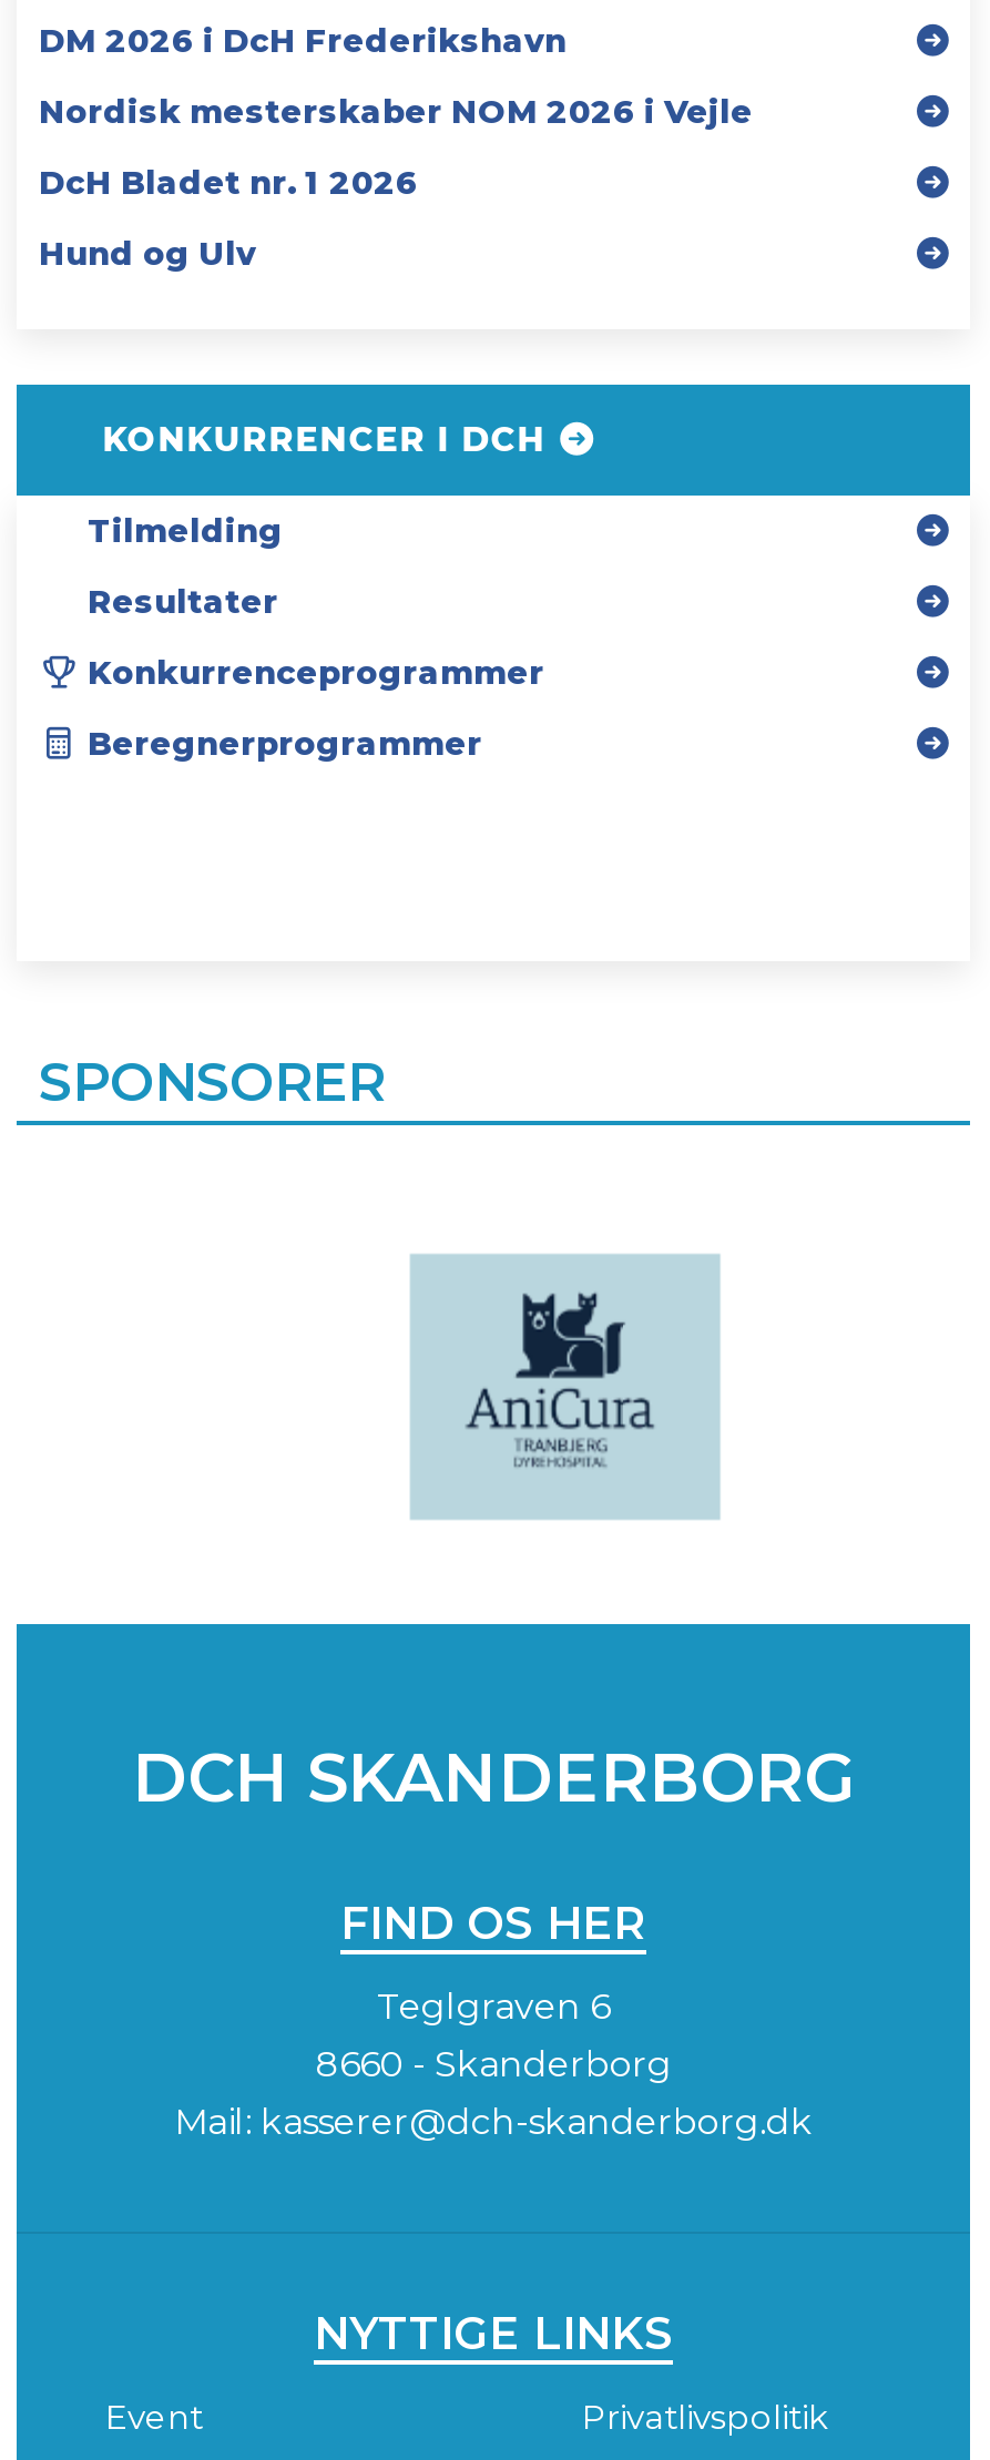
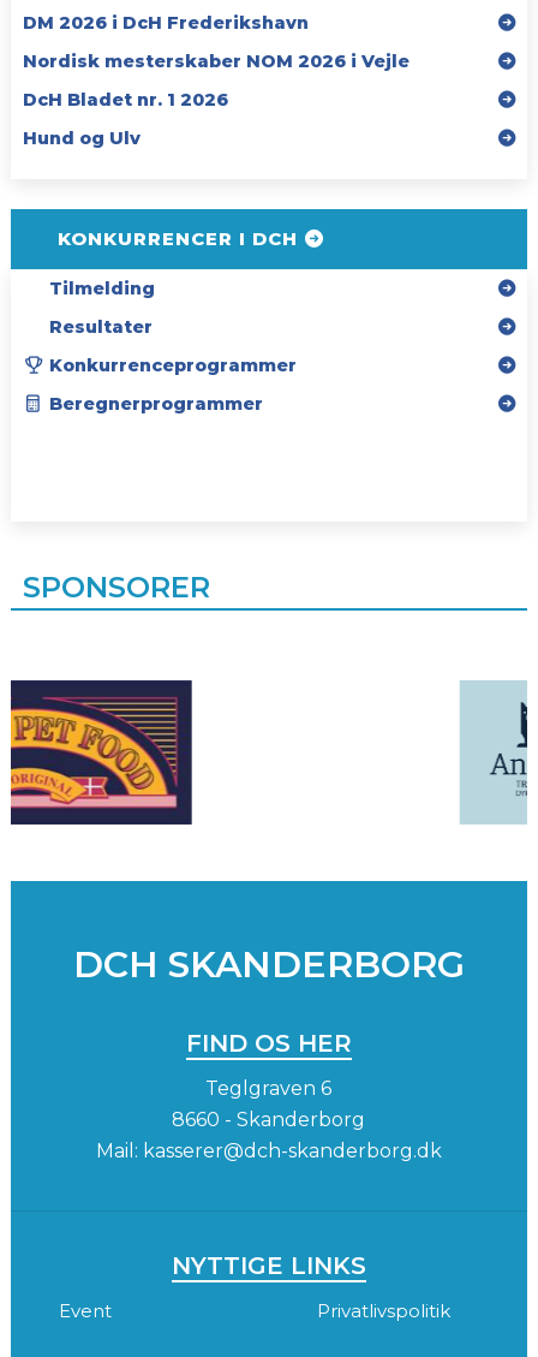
none -> [10,679,193,826] [image]
none -> [459,680,528,825] [image]
[409,1254,722,1520] [image] -> none

